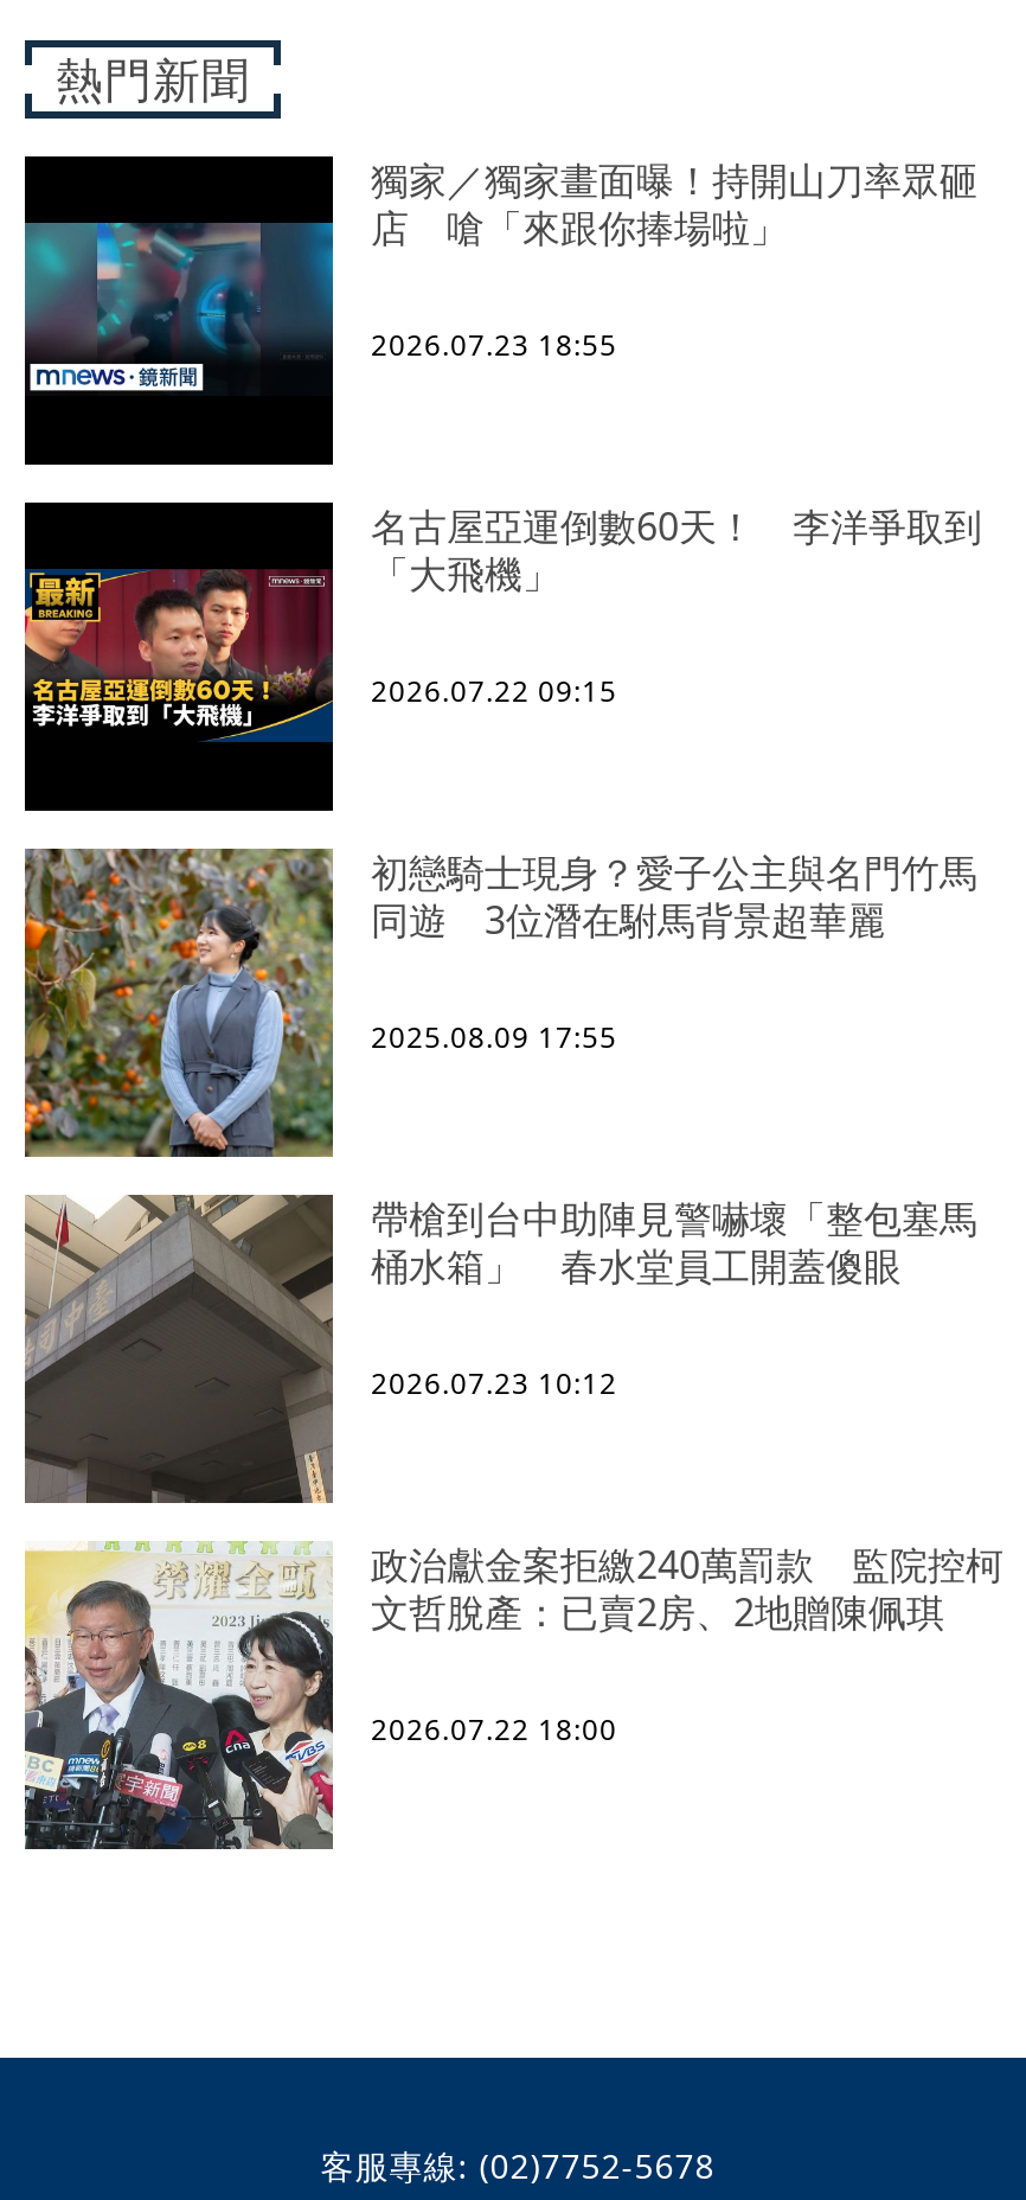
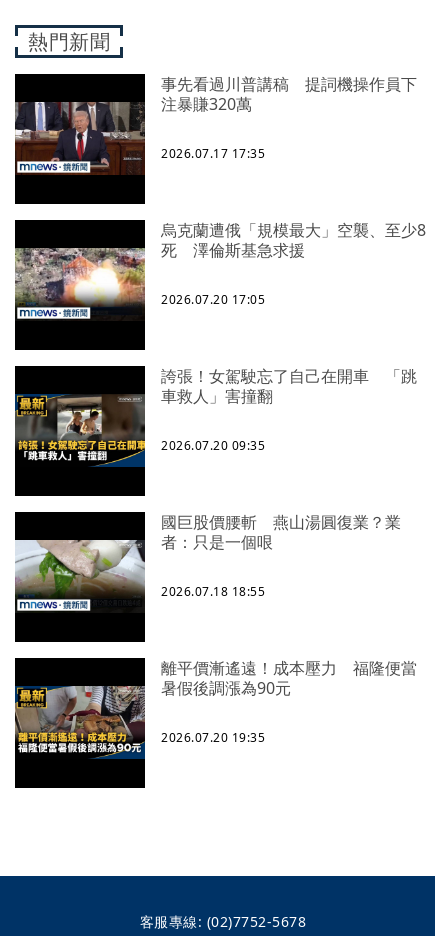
[23,154,977,394] [image] | 獨家／獨家畫面曝！持開山刀率眾砸 | 店 嗆「來跟你捧場啦」 -> [14,73,417,175] [image] | 事先看過川普講稿 提詞機操作員下 | 注暴賺320萬
[371,325,617,365] 2026.07.23 18:55 -> [161,145,265,162] 2026.07.17 17:35
[23,500,982,742] [image] | 名古屋亞運倒數60天！ 李洋爭取到 | 「大飛機」 -> [14,219,426,320] [image] | 烏克蘭遭俄「規模最大」空襲、至少8 | 死 澤倫斯基急求援
[371,671,617,711] 2026.07.22 09:15 -> [161,291,265,308] 2026.07.20 17:05
[23,846,977,1159] [image] | 初戀騎士現身？愛子公主與名門竹馬 | 同遊 3位潛在駙馬背景超華麗 -> [14,365,417,497] [image] | 誇張！女駕駛忘了自己在開車 「跳 | 車救人」害撞翻
[371,1017,617,1057] 2025.08.09 17:55 -> [161,437,265,454] 2026.07.20 09:35
[23,1192,977,1505] [image] | 帶槍到台中助陣見警嚇壞「整包塞馬 | 桶水箱」 春水堂員工開蓋傻眼 -> [14,511,401,643] [image] | 國巨股價腰斬 燕山湯圓復業？業 | 者：只是一個哏
[371,1363,617,1403] 2026.07.23 10:12 -> [161,583,265,600] 2026.07.18 18:55
[23,1538,1003,1852] [image] | 政治獻金案拒繳240萬罰款 監院控柯 | 文哲脫產：已賣2房、2地贈陳佩琪 -> [14,657,417,789] [image] | 離平價漸遙遠！成本壓力 福隆便當 | 暑假後調漲為90元
[371,1709,617,1749] 2026.07.22 18:00 -> [161,729,265,746] 2026.07.20 19:35

